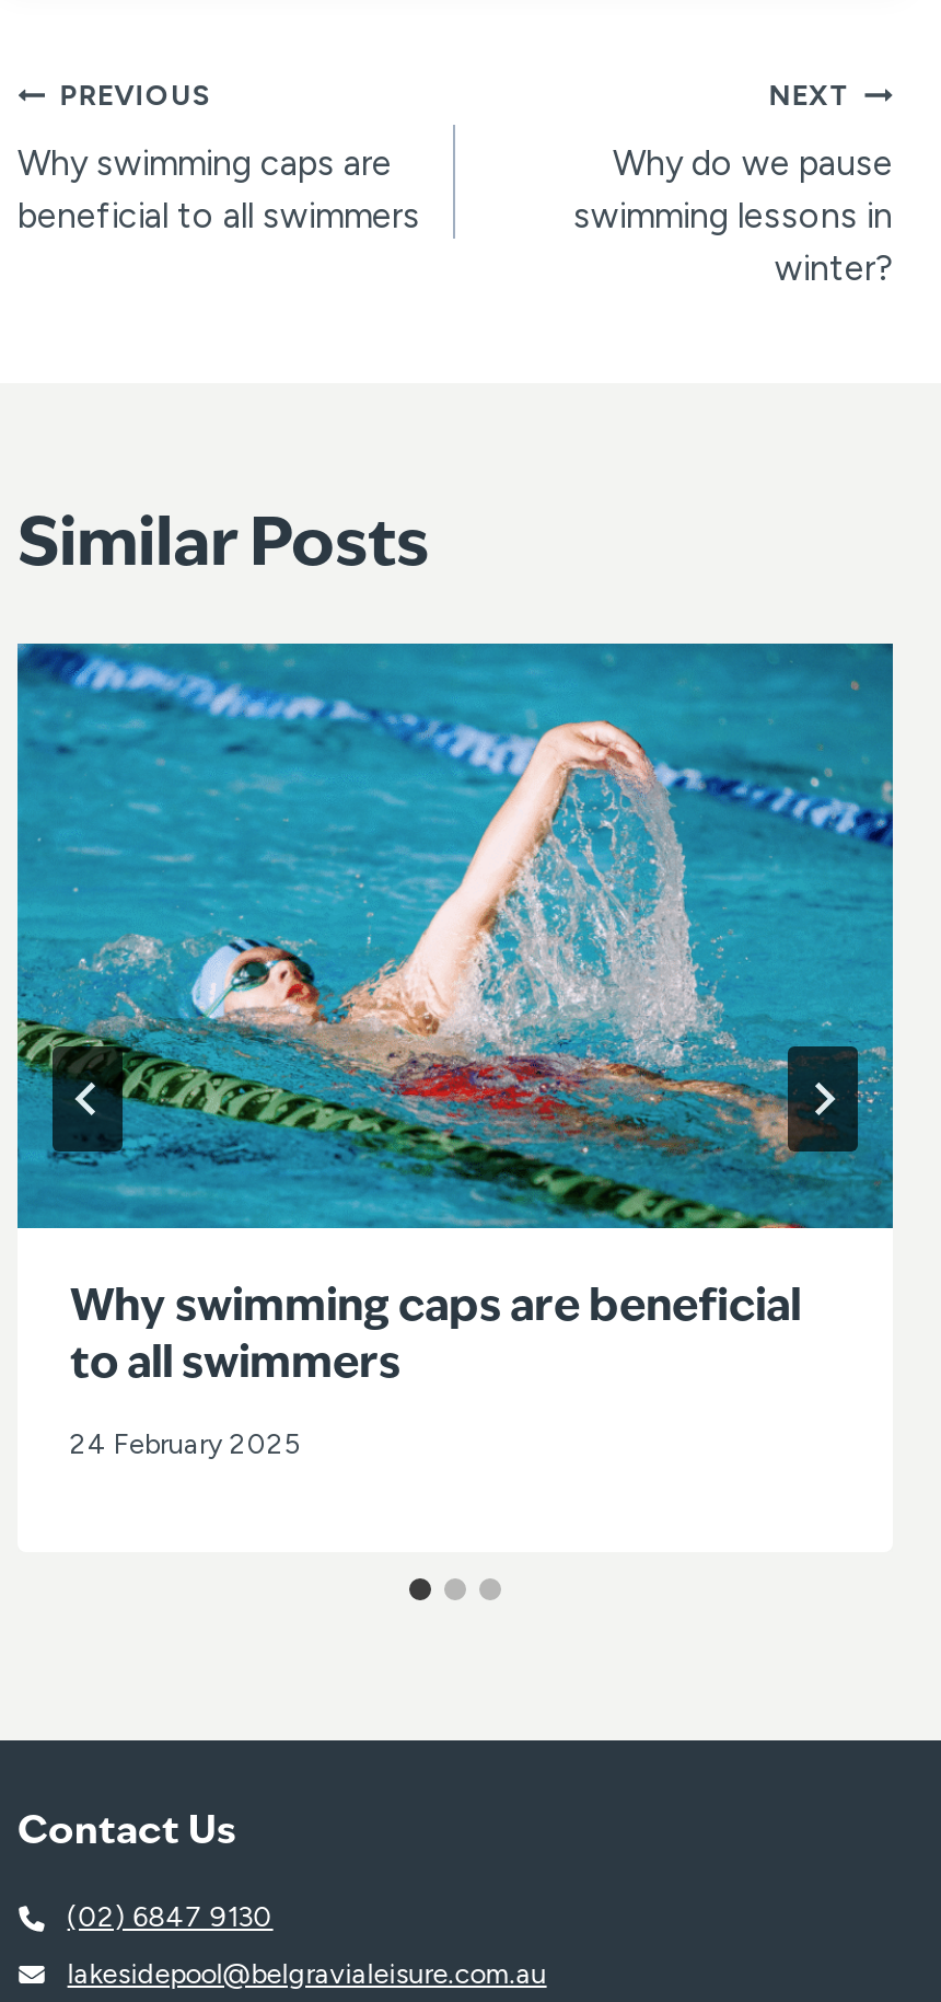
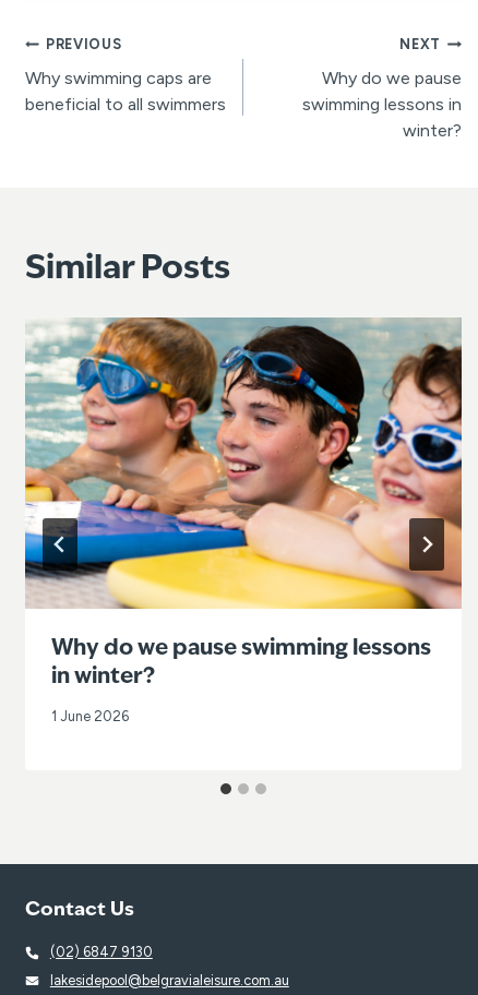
[15,641,895,1388] [image] | Why swimming caps are beneficial | to all swimmers -> [24,316,463,689] [image] | Why do we pause swimming lessons | in winter?
[70,1427,302,1460] 24 February 2025 -> [51,708,129,724] 1 June 2026

